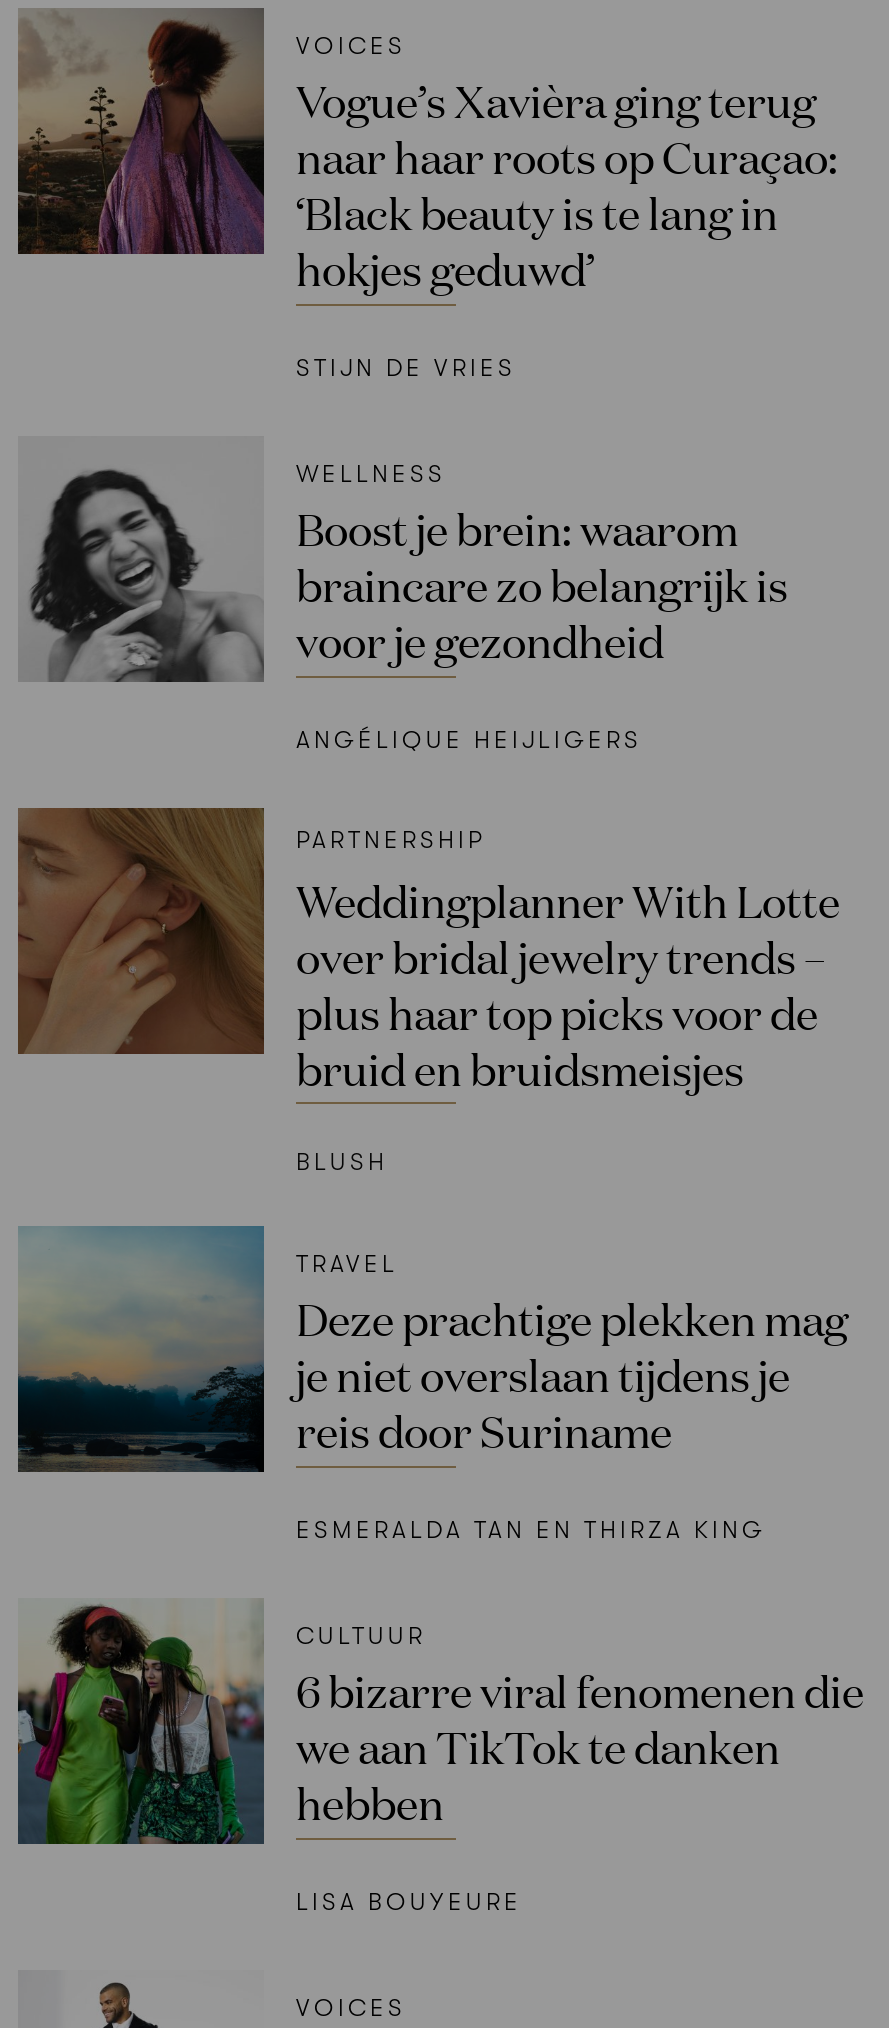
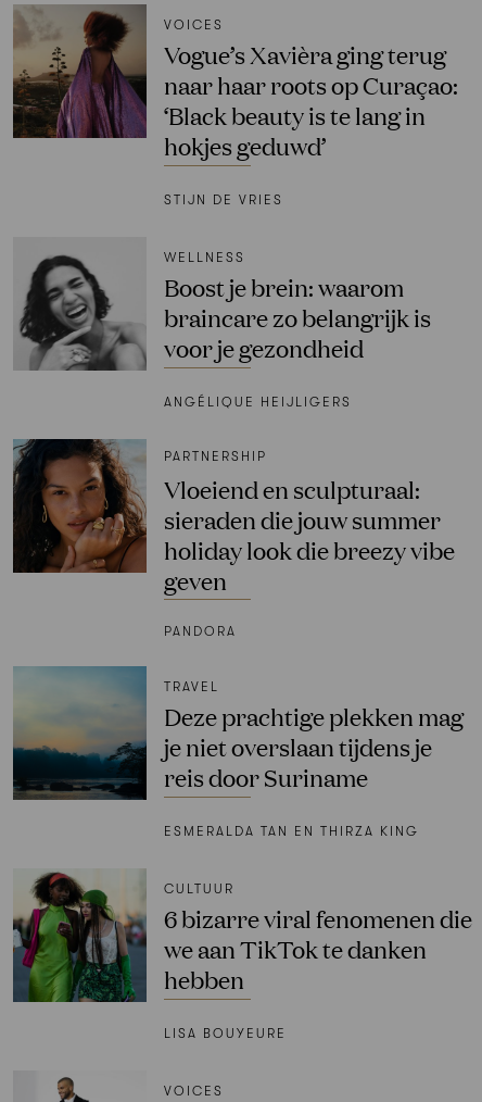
[16,806,840,1095] [image] | Weddingplanner With Lotte | over bridal jewelry trends – | plus haar top picks voor de | bruid en bruidsmeisjes -> [12,438,455,595] [image] | Vloeiend en sculpturaal: | sieraden die jouw summer | holiday look die breezy vibe | geven
[296,1149,388,1177] BLUSH -> [164,624,237,639] PANDORA

